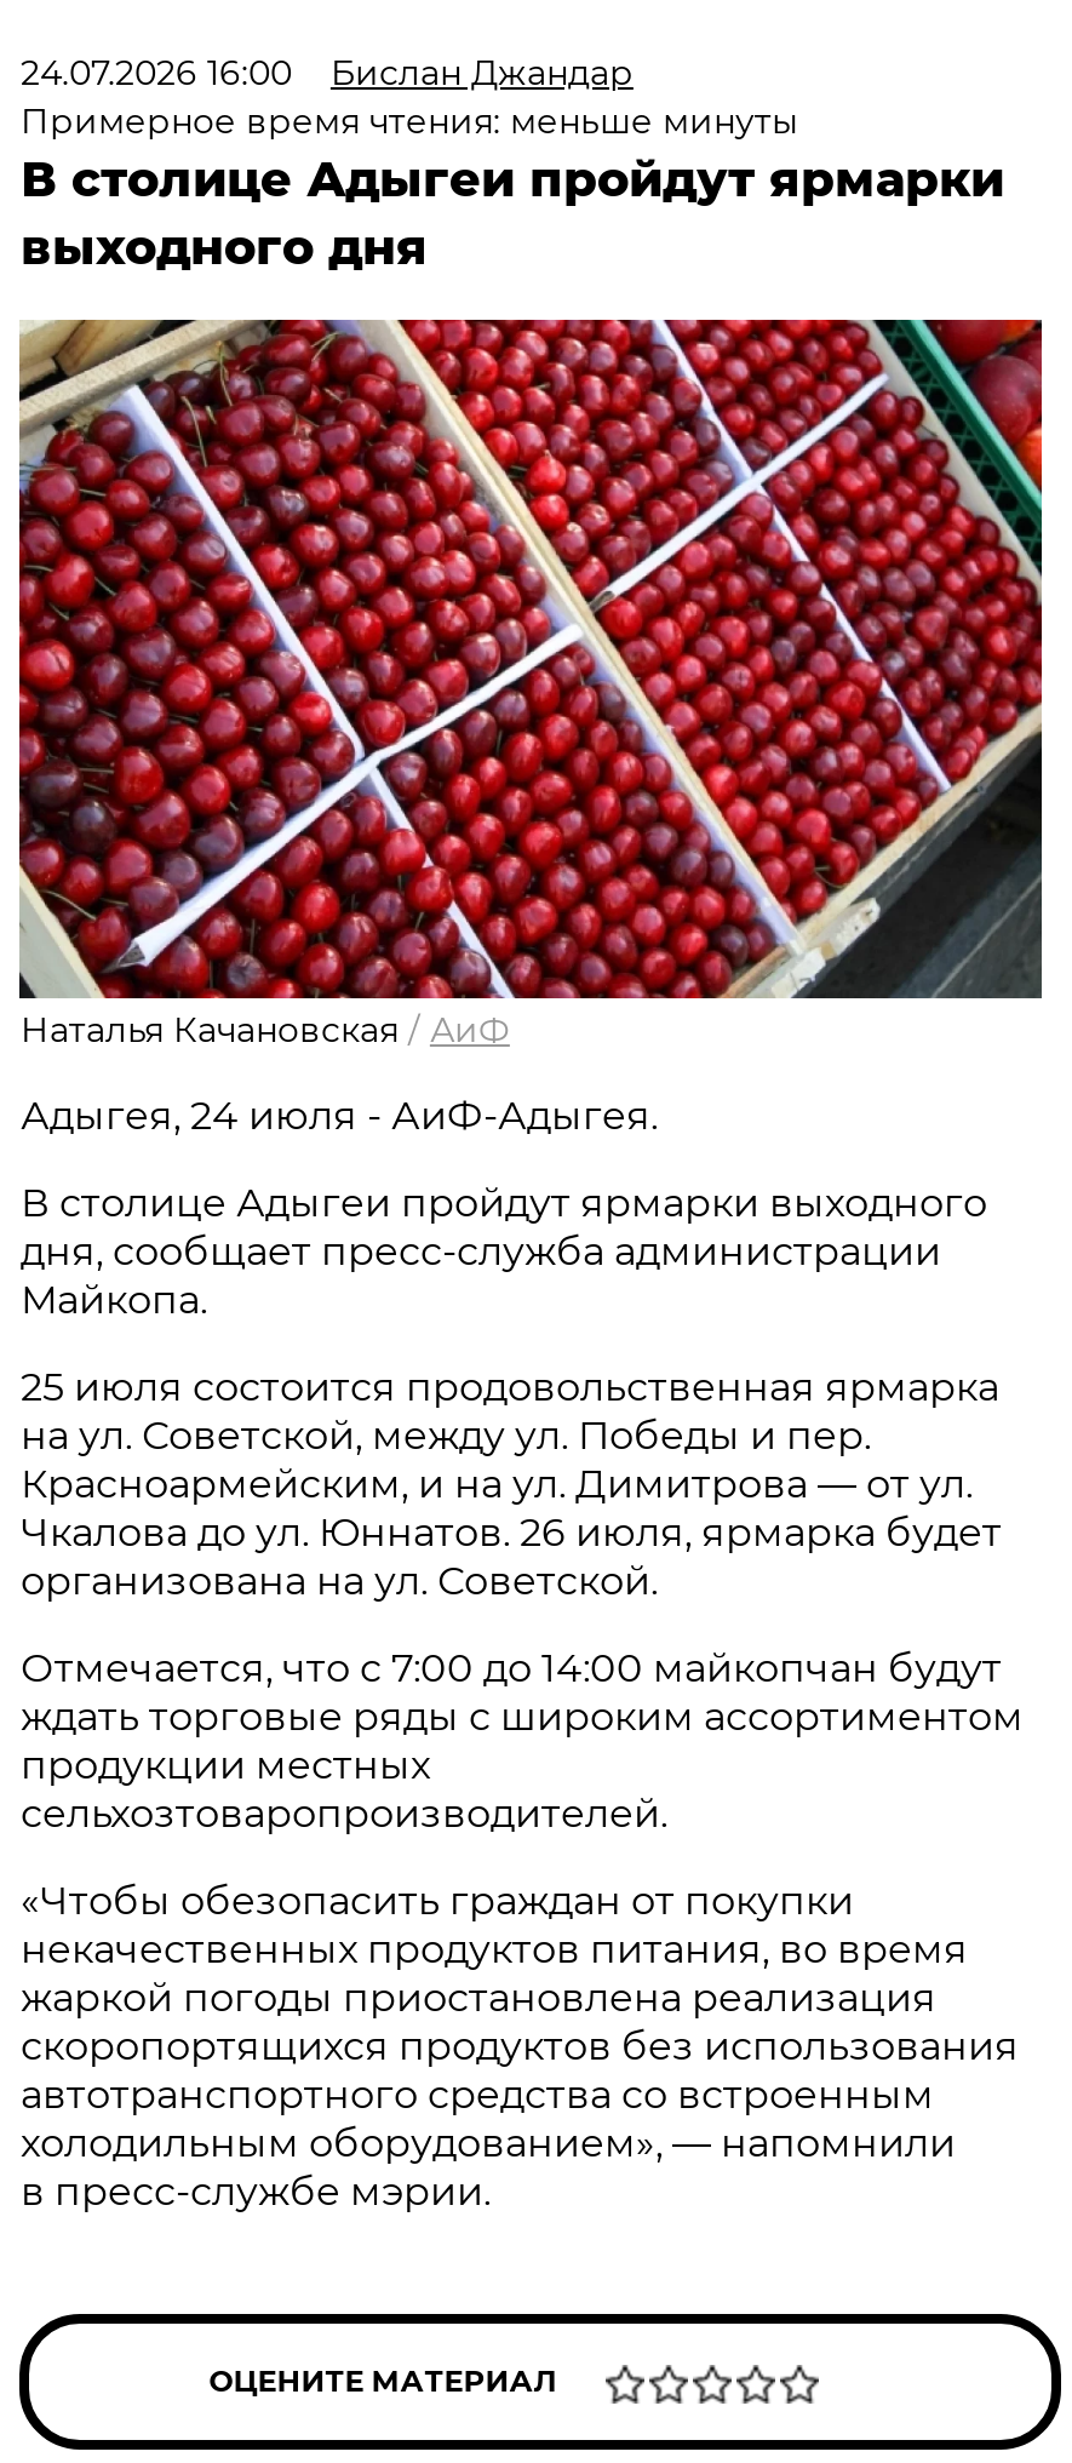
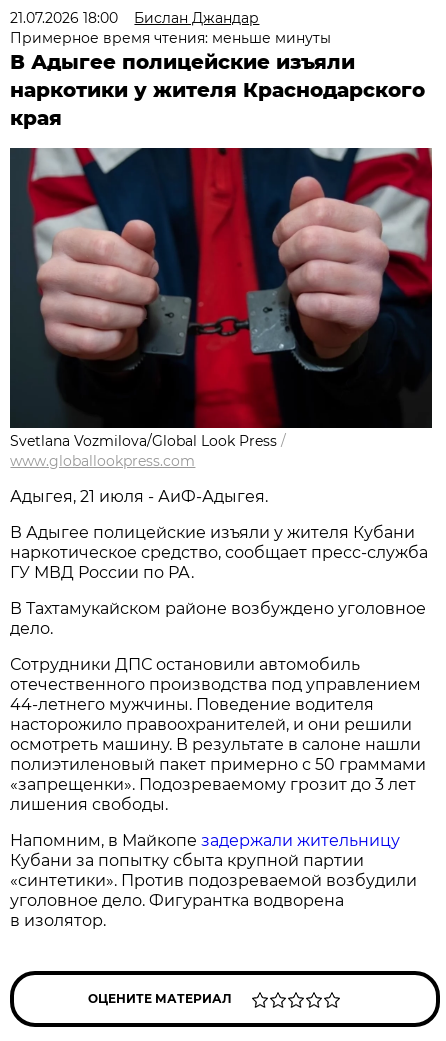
[20,51,633,94] 24.07.2026 16:00 Бислан Джандар -> [10,9,259,27] 21.07.2026 18:00 Бислан Джандар
[20,150,1004,276] В столице Адыгеи пройдут ярмарки | выходного дня -> [10,50,425,130] В Адыгее полицейские изъяли | наркотики у жителя Краснодарского | края
[17,317,1044,1052] [image] | Наталья Качановская / АиФ -> [9,147,433,470] [image] | Svetlana Vozmilova/Global Look Press / | www.globallookpress.com
[20,1093,657,1139] Адыгея, 24 июля - АиФ-Адыгея. -> [10,487,268,506] Адыгея, 21 июля - АиФ-Адыгея.
[20,1180,987,1323] В столице Адыгеи пройдут ярмарки выходного | дня, сообщает пресс-служба администрации | Майкопа. -> [10,523,428,582] В Адыгее полицейские изъяли у жителя Кубани | наркотическое средство, сообщает пресс-служба | ГУ МВД России по РА.
[20,1364,1002,1604] 25 июля состоится продовольственная ярмарка | на ул. Советской, между ул. Победы и пер. | Красноармейским, и на ул. Димитрова — от ул. | Чкалова до ул. Юннатов. 26 июля, ярмарка будет | организована на ул. Советской. -> [10,599,426,638] В Тахтамукайском районе возбуждено уголовное | дело.
[20,1645,1023,1837] Отмечается, что с 7:00 до 14:00 майкопчан будут | ждать торговые ряды с широким ассортиментом | продукции местных | сельхозтоваропроизводителей. -> [10,655,426,814] Сотрудники ДПС остановили автомобиль | отечественного производства под управлением | 44-летнего мужчины. Поведение водителя | насторожило правоохранителей, и они решили | осмотреть машину. В результате в салоне нашли | полиэтиленовый пакет примерно с 50 граммами | «запрещенки». Подозреваемому грозит до 3 лет | лишения свободы.
[20,1878,1018,2215] «Чтобы обезопасить граждан от покупки | некачественных продуктов питания, во время | жаркой погоды приостановлена реализация | скоропортящихся продуктов без использования | автотранспортного средства со встроенным | холодильным оборудованием», — напомнили | в пресс-службе мэрии. -> [10,831,417,930] Напомним, в Майкопе задержали жительницу | Кубани за попытку сбыта крупной партии | «синтетики». Против подозреваемой возбудили | уголовное дело. Фигурантка водворена | в изолятор.

